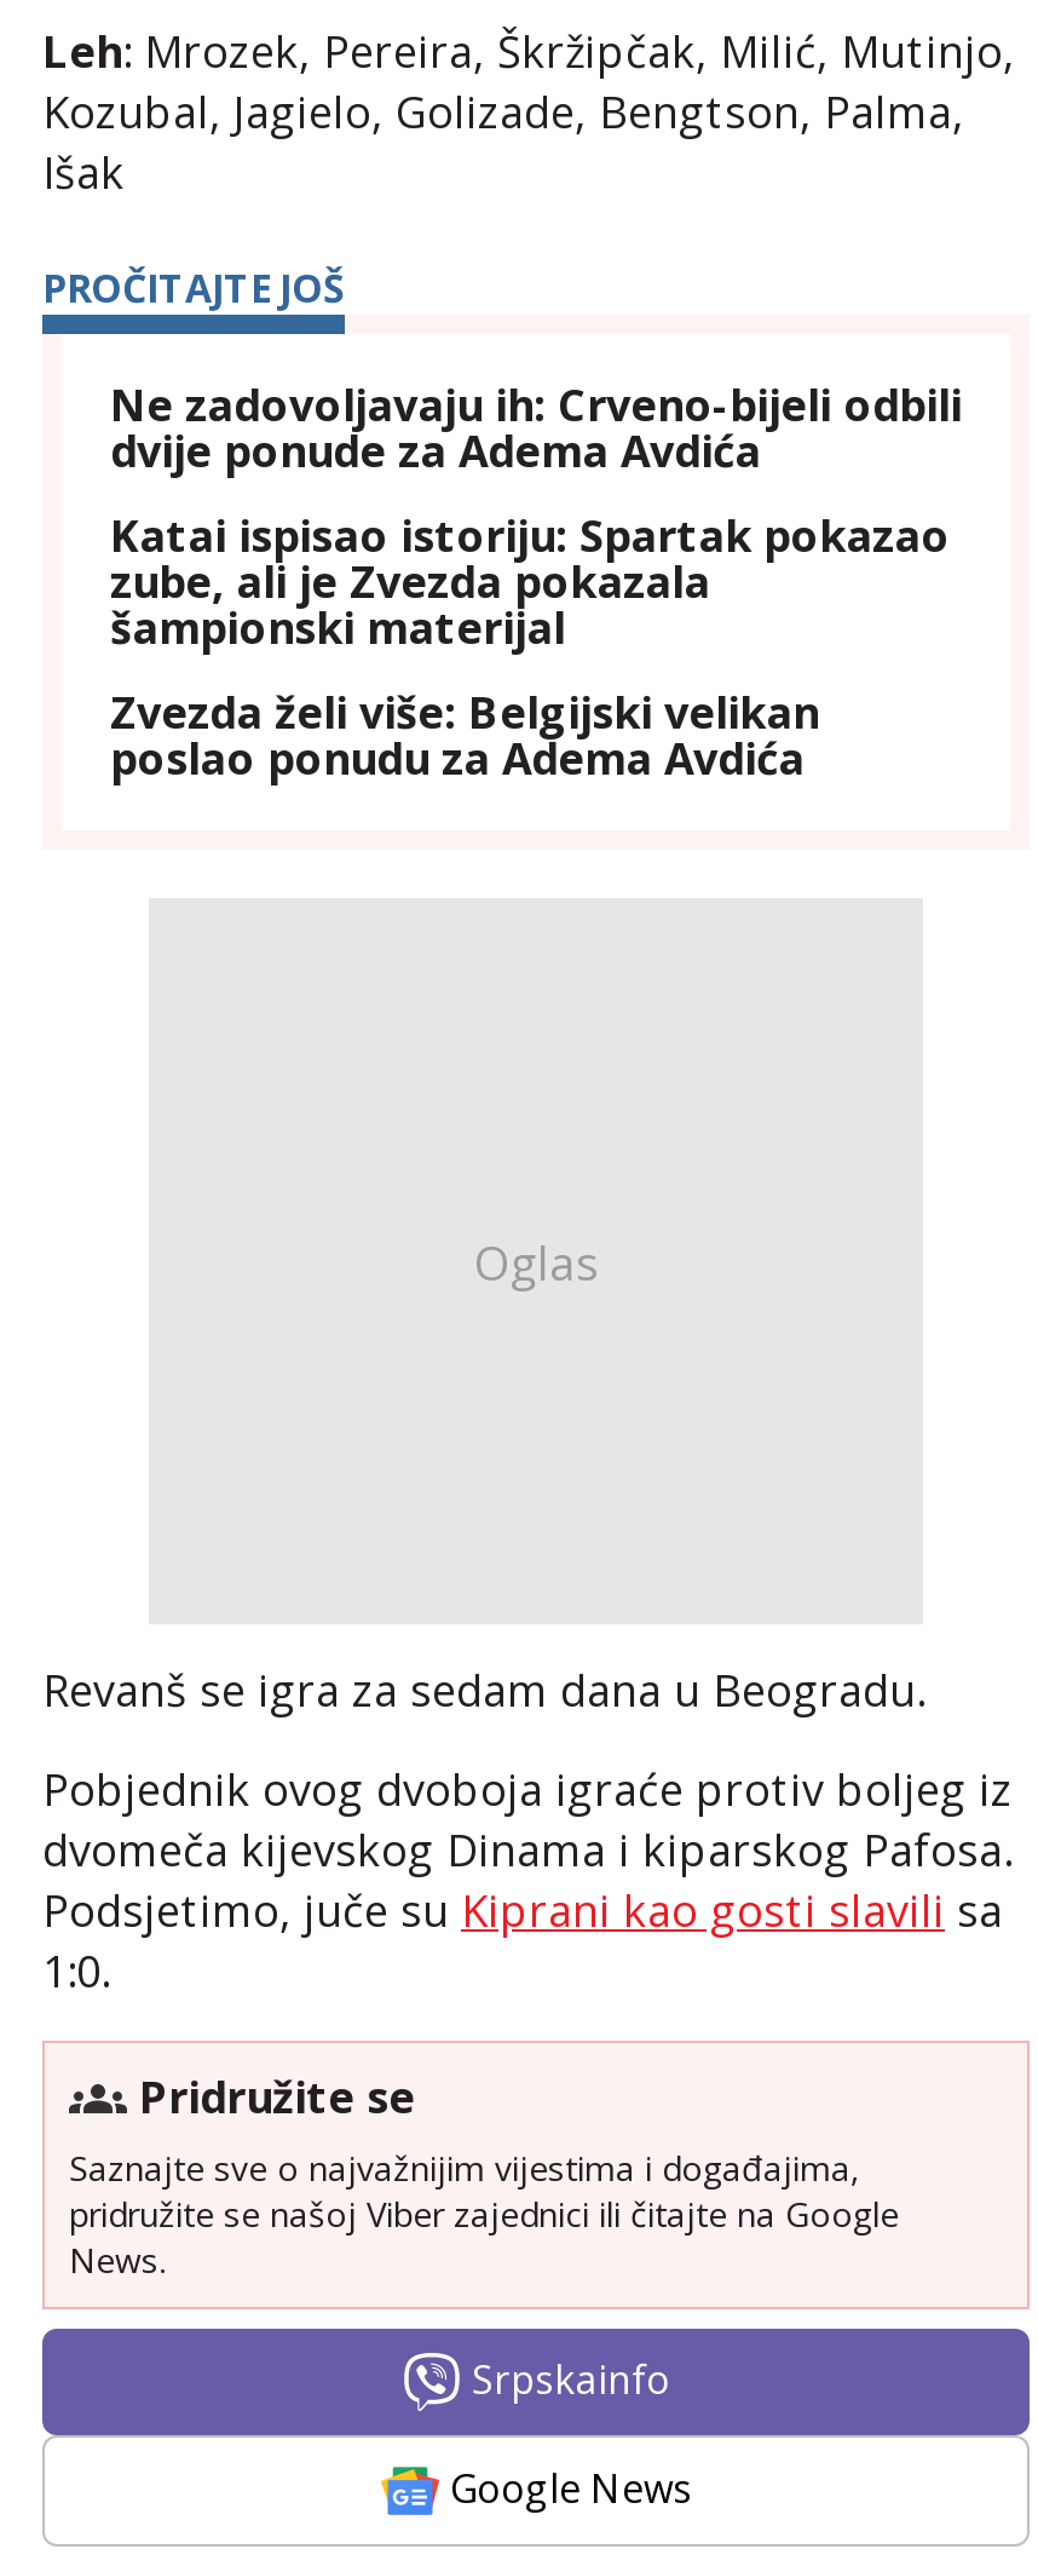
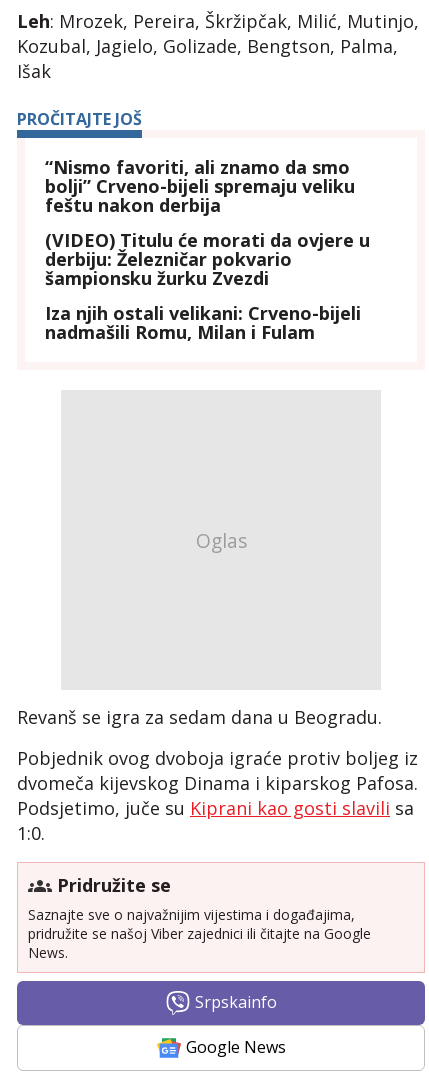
[110,376,962,480] Ne zadovoljavaju ih: Crveno-bijeli odbili | dvije ponude za Adema Avdića -> [45,155,355,217] “Nismo favoriti, ali znamo da smo | bolji” Crveno-bijeli spremaju veliku | feštu nakon derbija
[110,507,950,657] Katai ispisao istoriju: Spartak pokazao | zube, ali je Zvezda pokazala | šampionski materijal -> [45,228,370,290] (VIDEO) Titulu će morati da ovjere u | derbiju: Železničar pokvario | šampionsku žurku Zvezdi
[110,684,819,788] Zvezda želi više: Belgijski velikan | poslao ponudu za Adema Avdića -> [45,301,361,344] Iza njih ostali velikani: Crveno-bijeli | nadmašili Romu, Milan i Fulam

